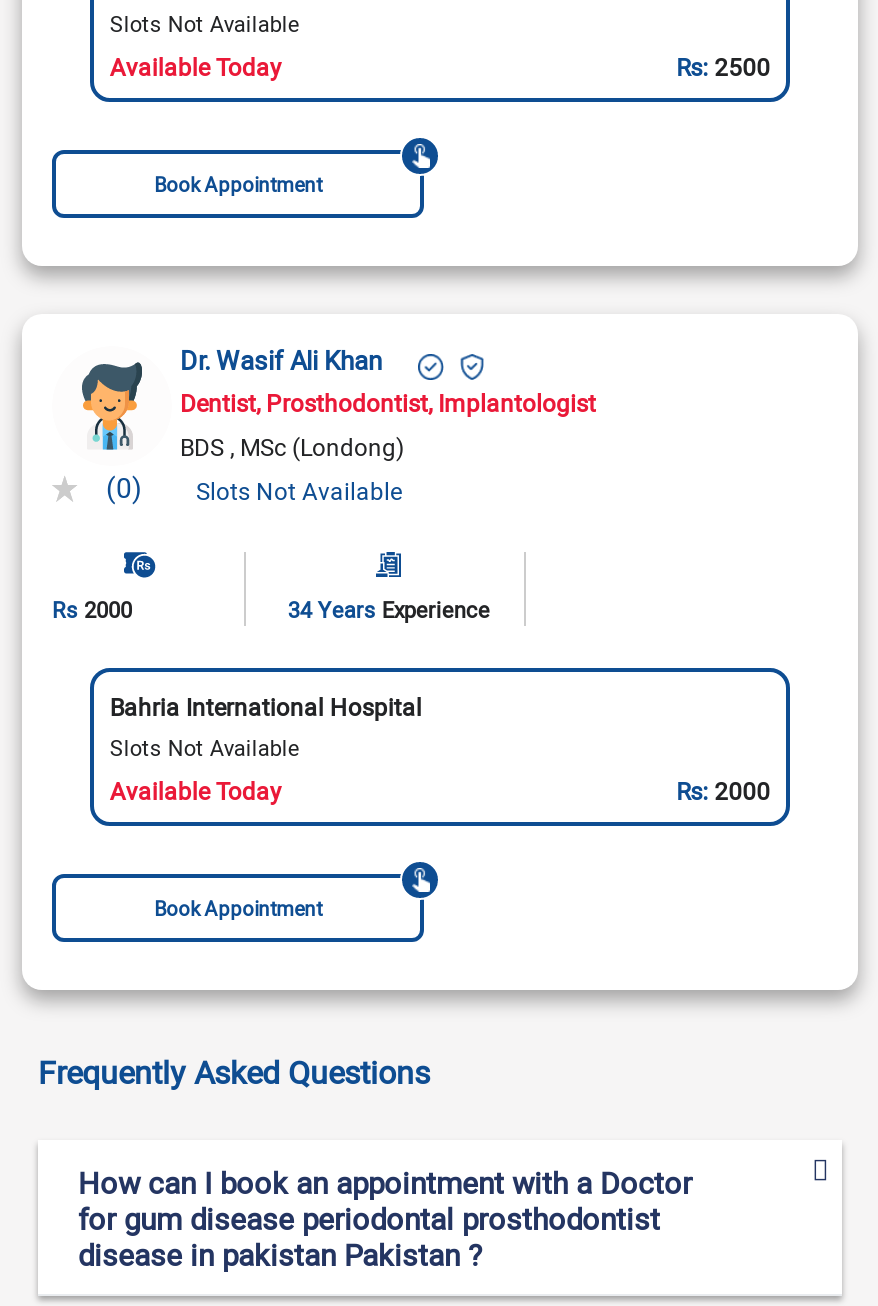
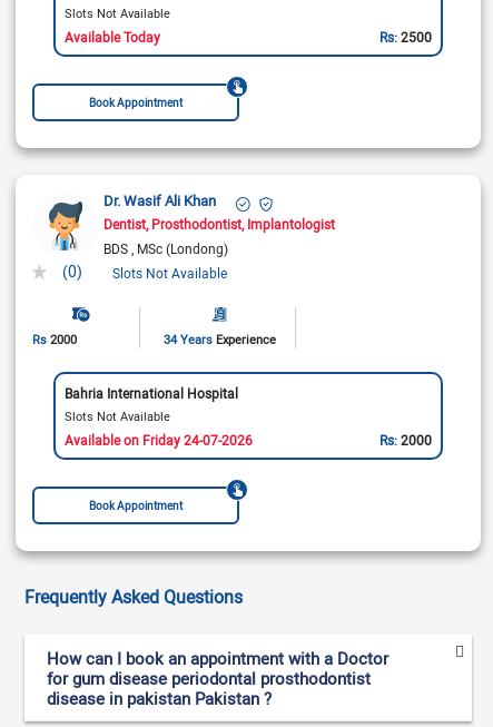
[110,773,282,805] Available Today -> [64,430,253,448] Available on Friday 24-07-2026

